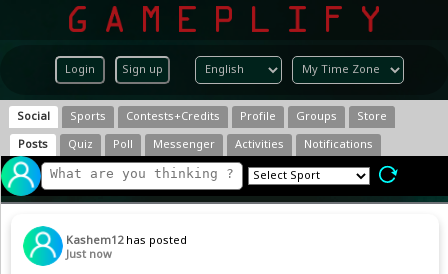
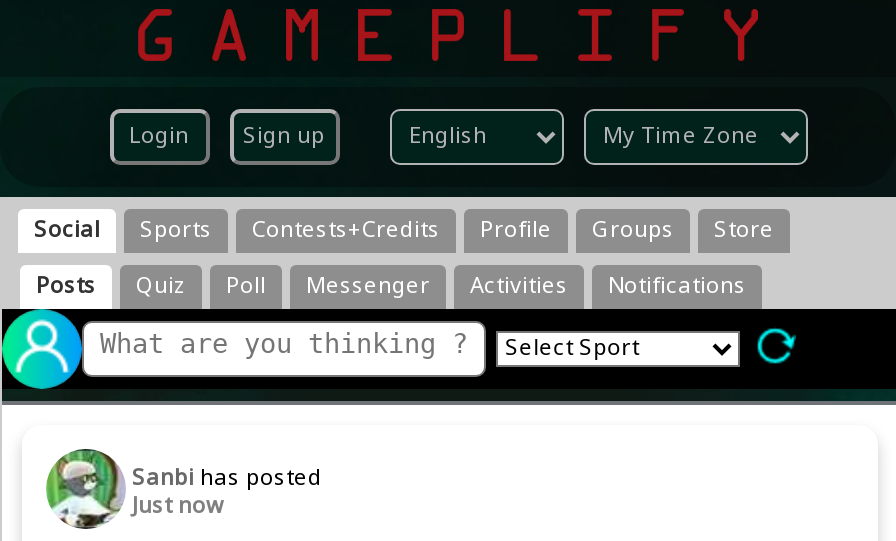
[22,225,187,267] [image] | Kashem12 has posted -> [46,447,322,531] [image] | Sanbi has posted

